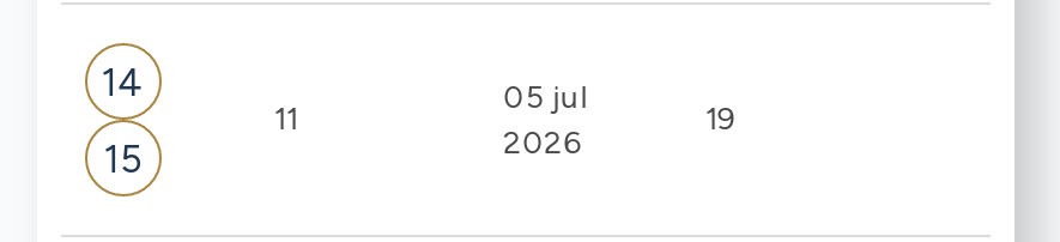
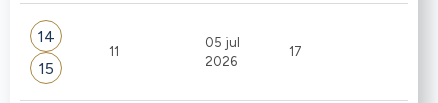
[705,99,736,135] 19 -> [289,43,302,58] 17

